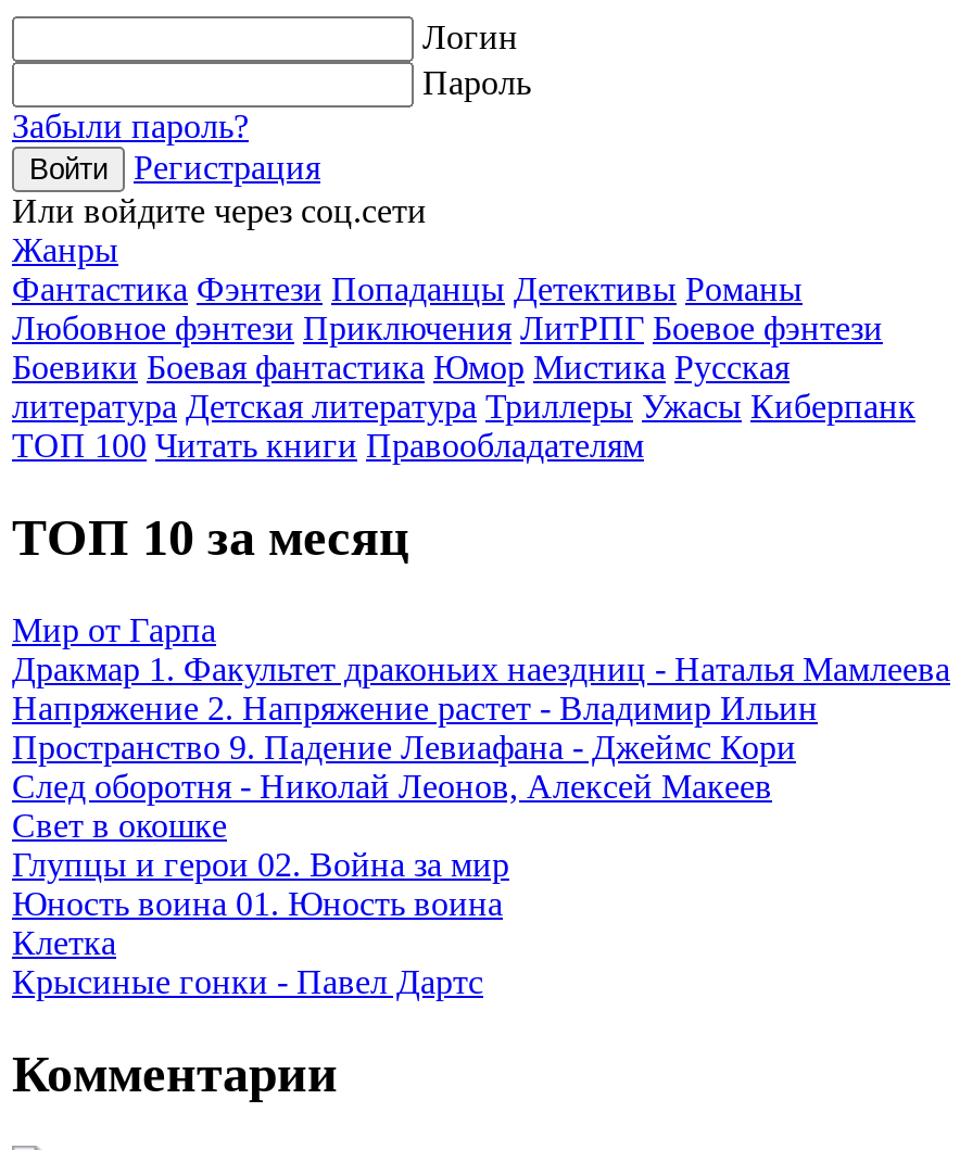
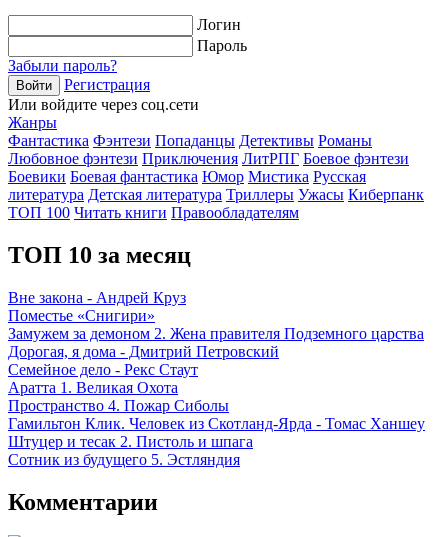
[12,611,950,999] Мир от Гарпа | Дракмар 1. Факультет драконьих наездниц - Наталья Мамлеева | Напряжение 2. Напряжение растет - Владимир Ильин | Пространство 9. Падение Левиафaна - Джеймс Кори | След оборотня - Николай Леонов, Алексей Макеев | Свет в окошке | Глупцы и герои 02. Война за мир | Юность воина 01. Юность воина | Клетка | Крысиные гонки - Павел Дартс -> [8,289,425,468] Вне закона - Андрей Круз | Поместье «Снигири» | Замужем за демоном 2. Жена правителя Подземного царства | Дорогая, я дома - Дмитрий Петровский | Семейное дело - Рекс Стаут | Аратта 1. Великая Охота | Пространство 4. Пожар Сиболы | Гамильтон Клик. Человек из Скотланд-Ярда - Томас Ханшеу | Штуцер и тесак 2. Пистоль и шпага | Сотник из будущего 5. Эстляндия

